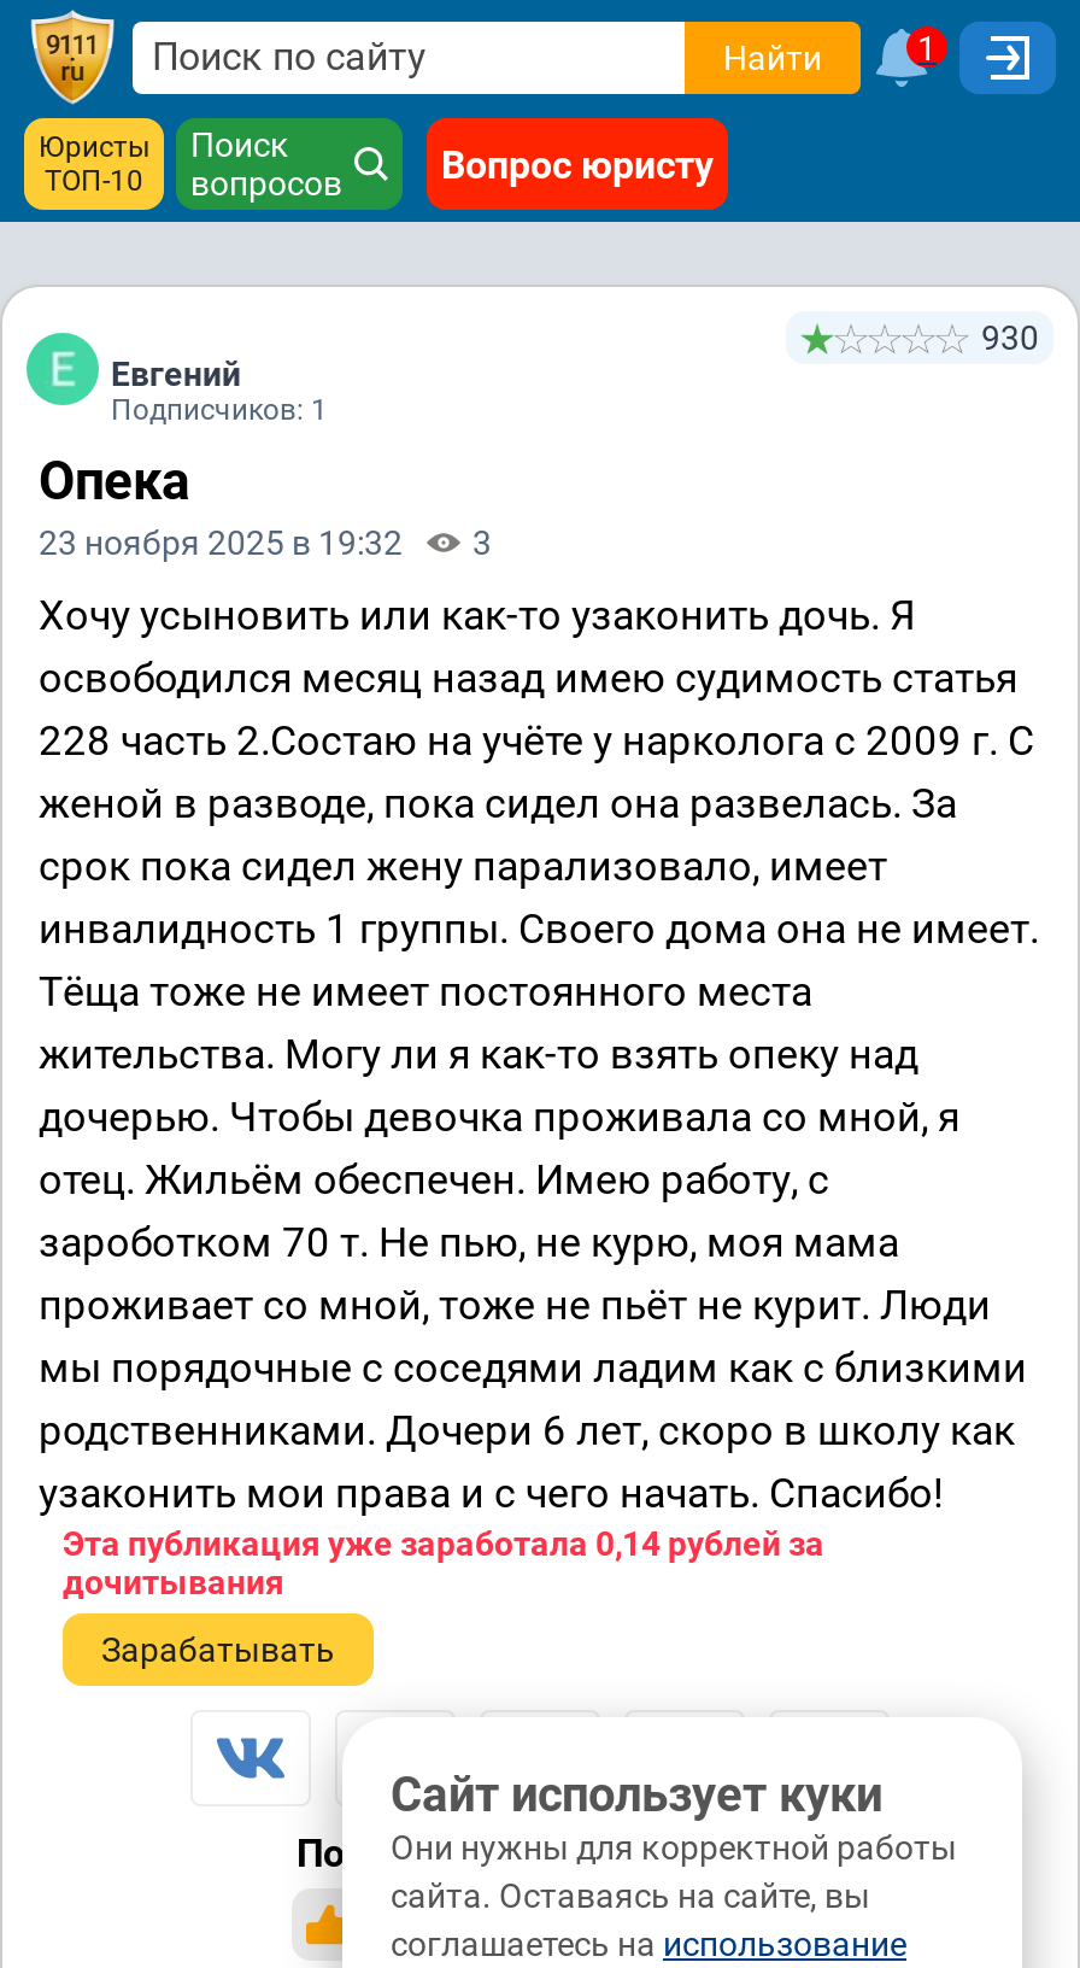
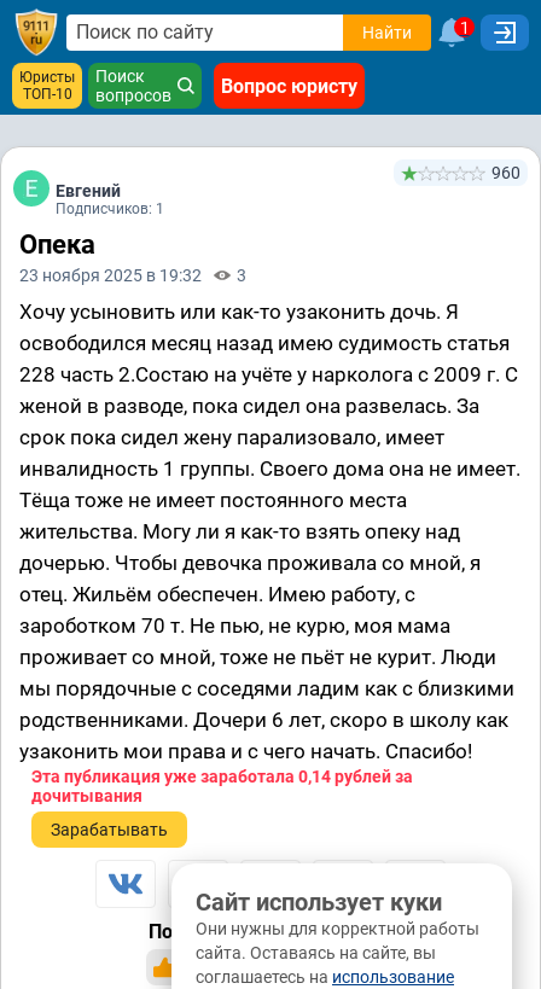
[981,318,1039,357] 930 -> [491,163,520,182] 960

